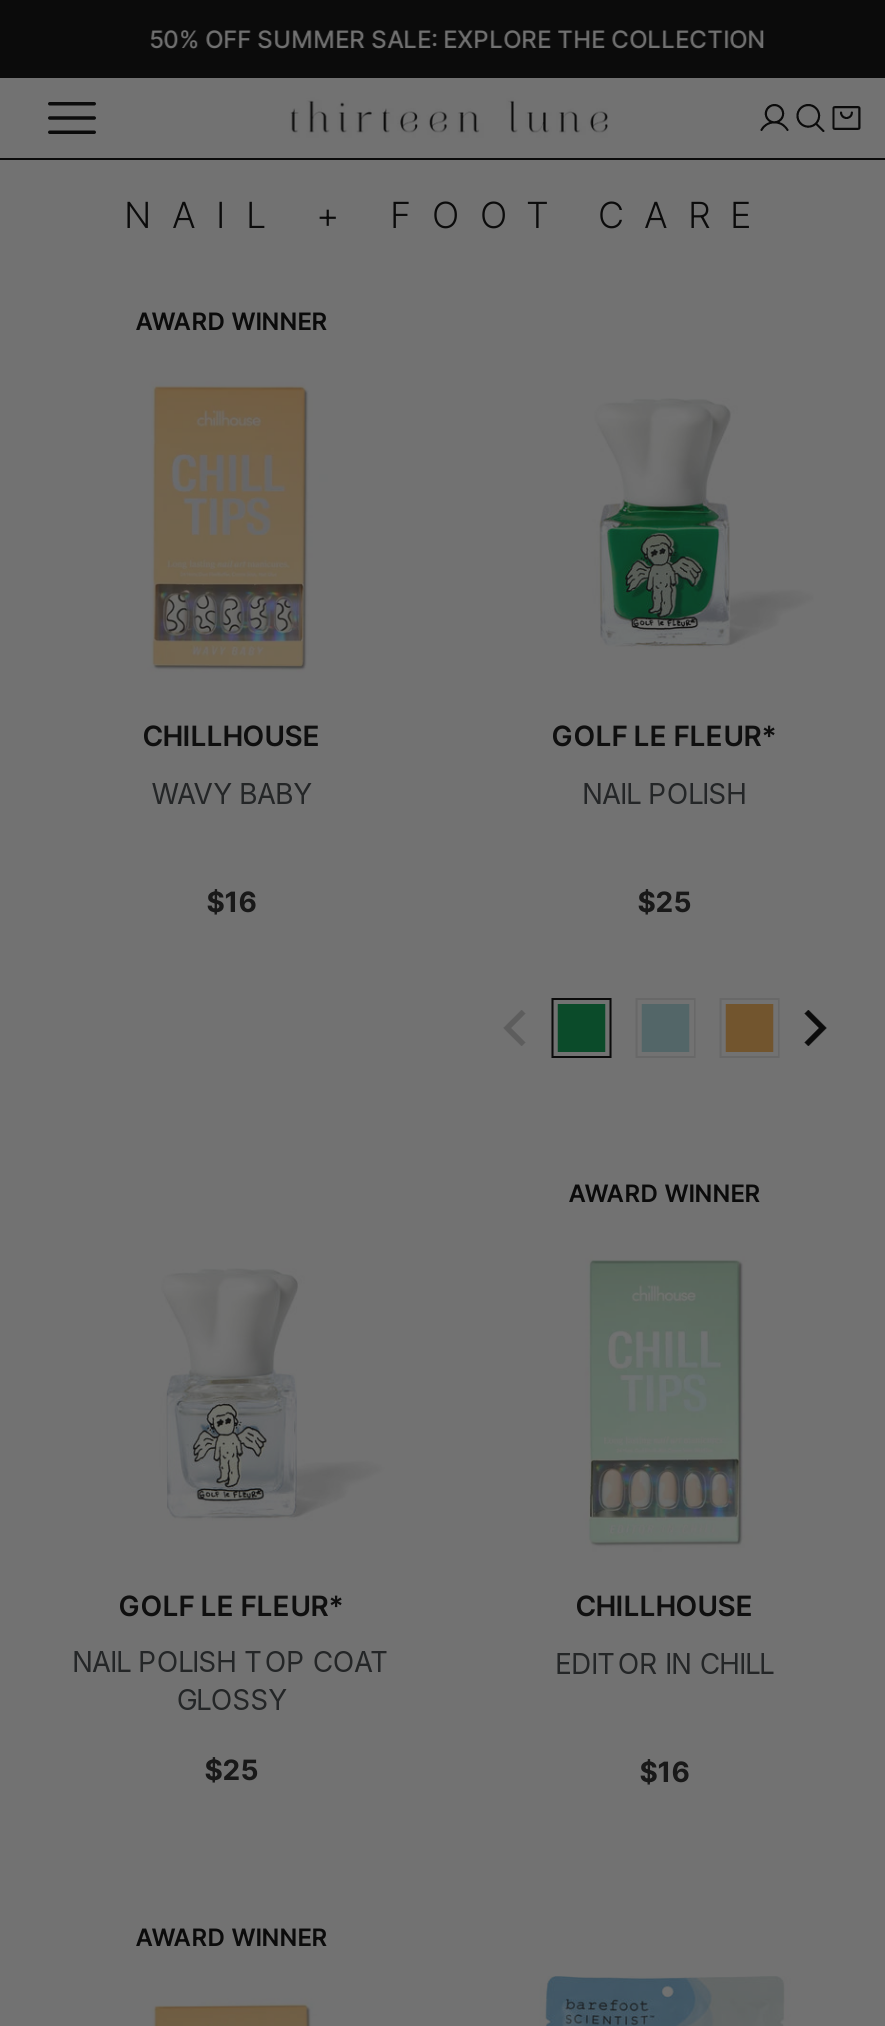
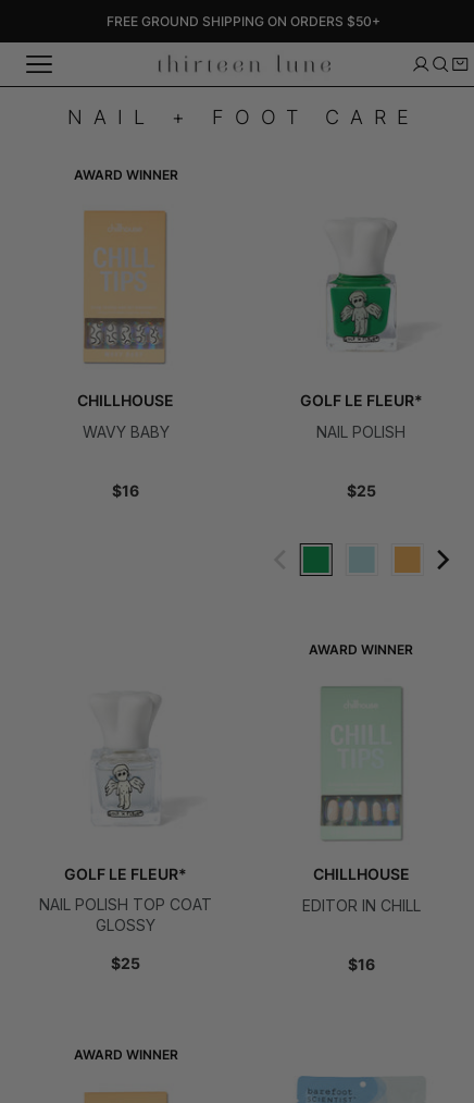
[140,24,756,54] 50% OFF SUMMER SALE: EXPLORE THE COLLECTION -> [107,13,381,29] FREE GROUND SHIPPING ON ORDERS $50+

